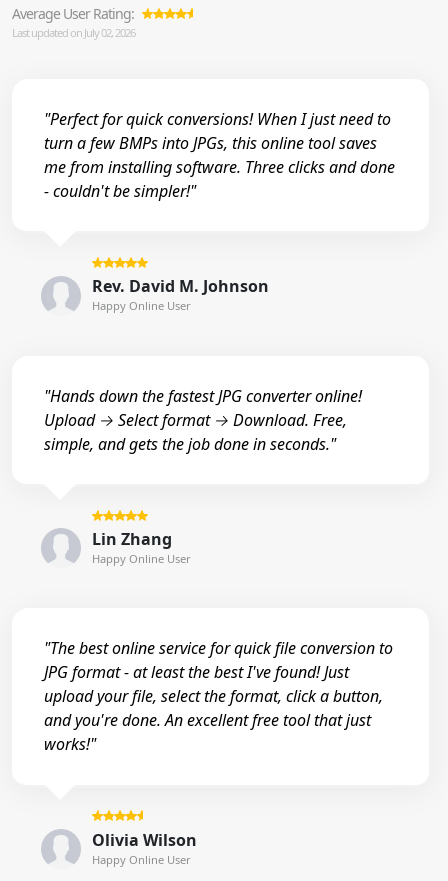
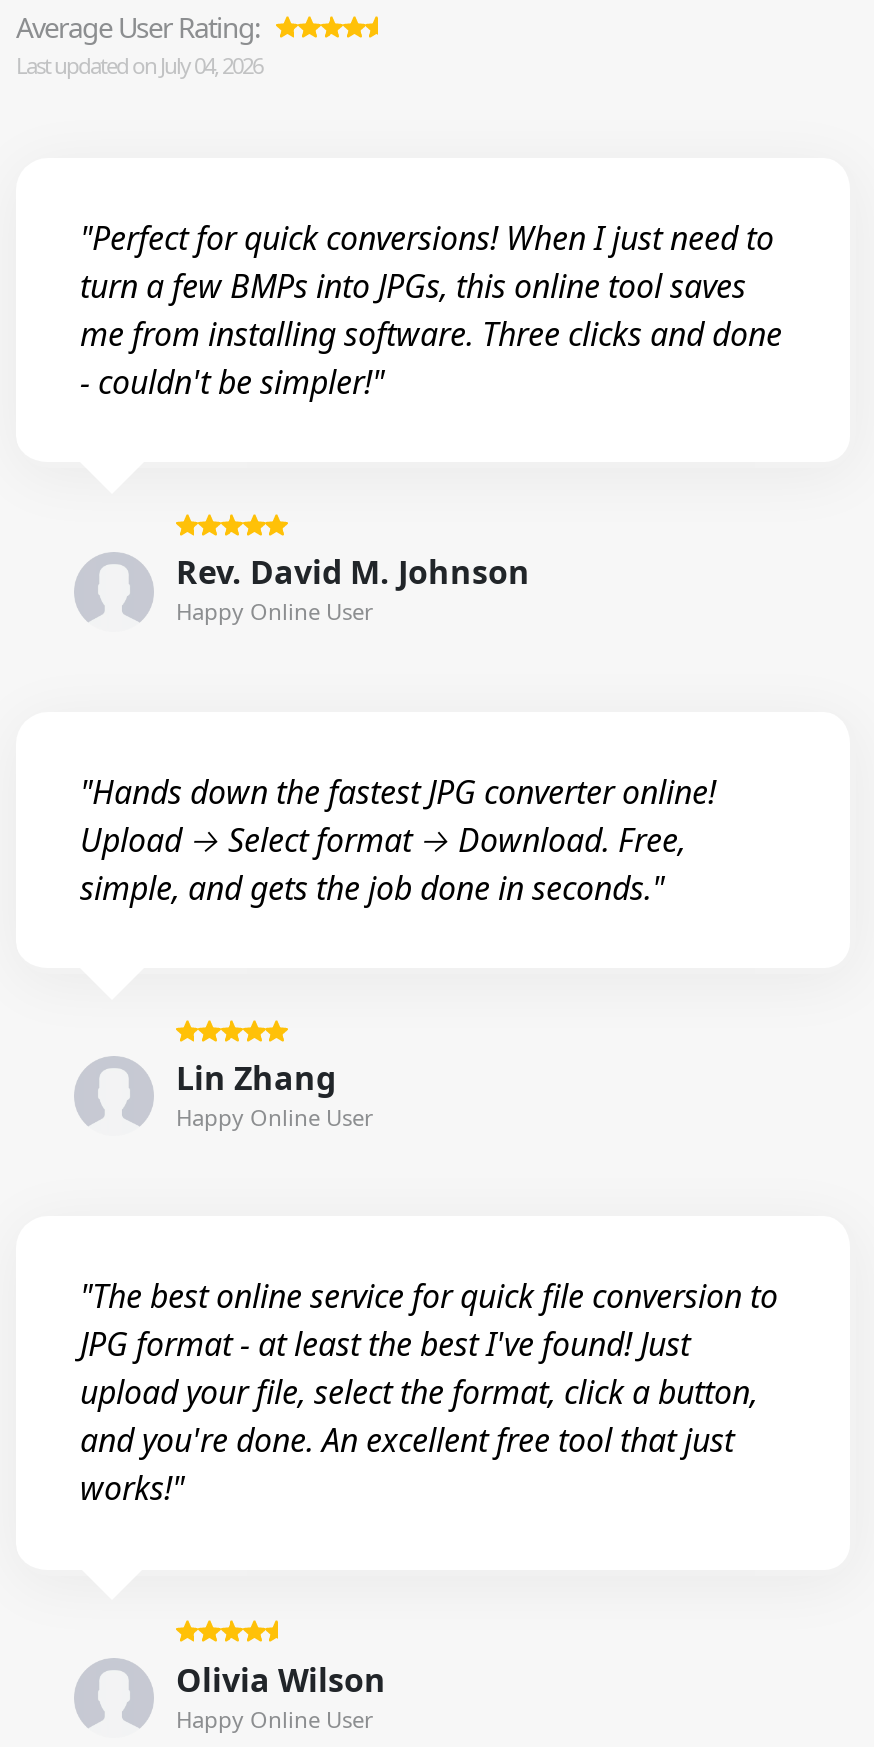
[12,25,135,40] Last updated on July 02, 2026 -> [16,50,262,80] Last updated on July 04, 2026

